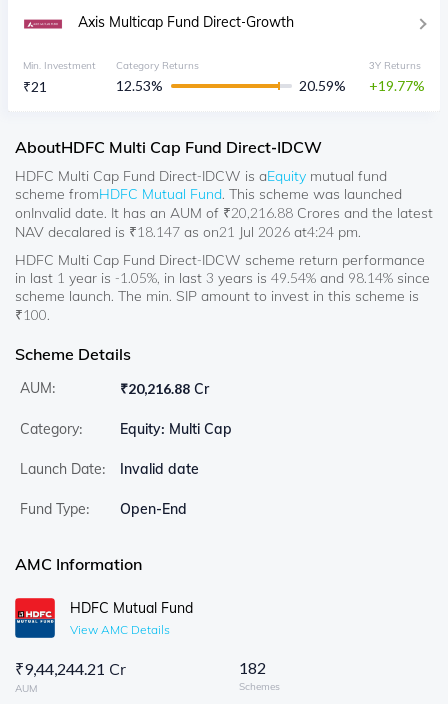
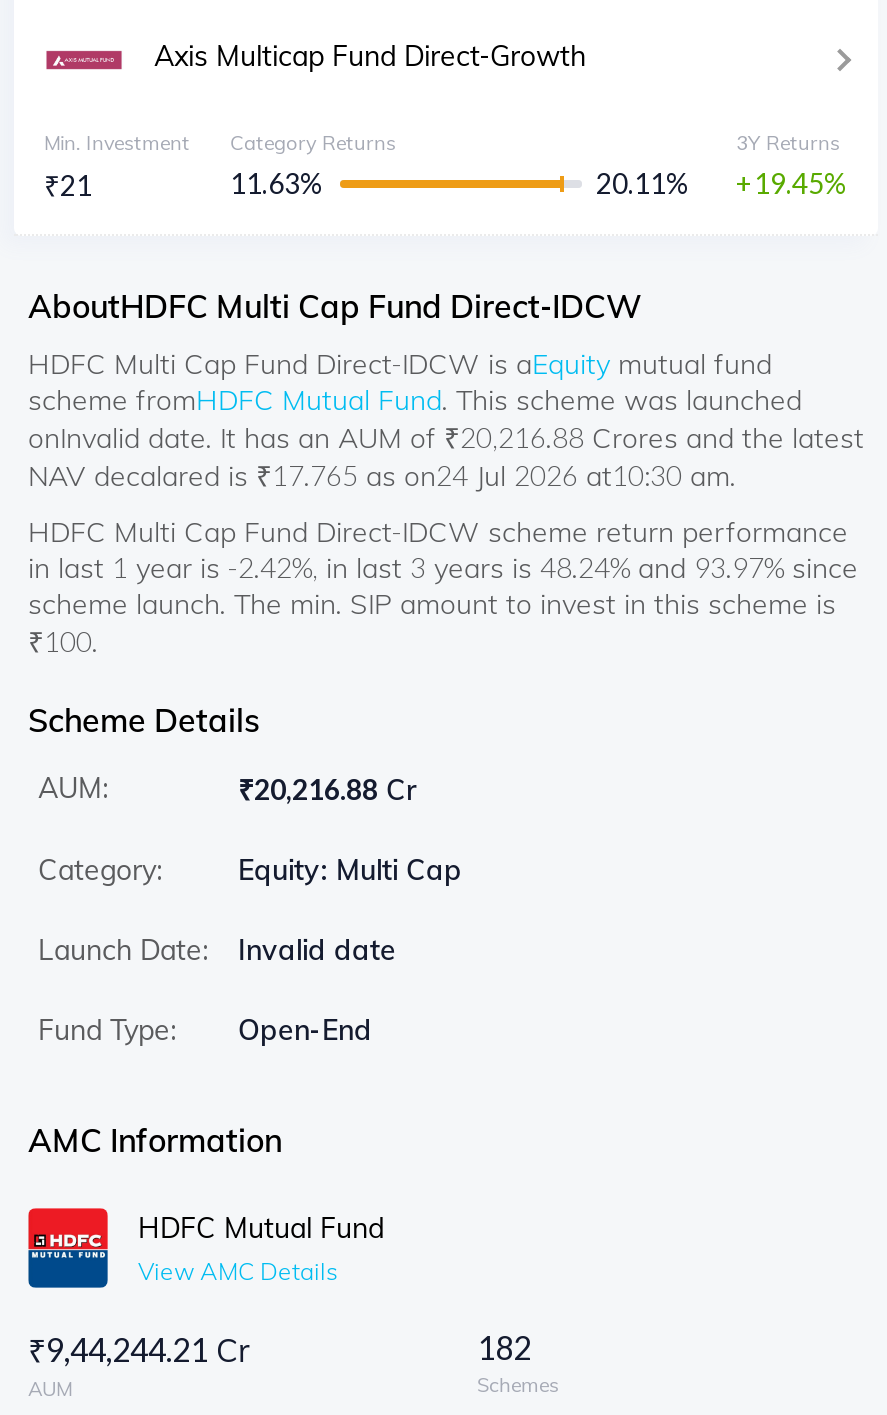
[116,77,163,95] 12.53% -> [230,166,324,202] 11.63%
[299,77,346,95] 20.59% -> [596,166,690,202] 20.11%
[378,77,413,95] 19.77 -> [754,166,824,202] 19.45
[15,223,361,241] NAV decalared is ₹18.147 as on21 Jul 2026 at4:24 pm. -> [28,458,736,494] NAV decalared is ₹17.765 as on24 Jul 2026 at10:30 am.
[15,269,430,287] in last 1 year is -1.05%, in last 3 years is 49.54% and 98.14% since -> [28,550,858,586] in last 1 year is -2.42%, in last 3 years is 48.24% and 93.97% since

